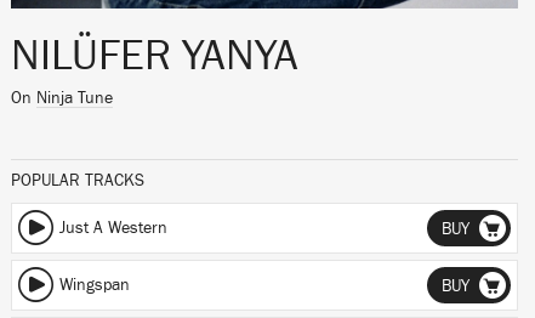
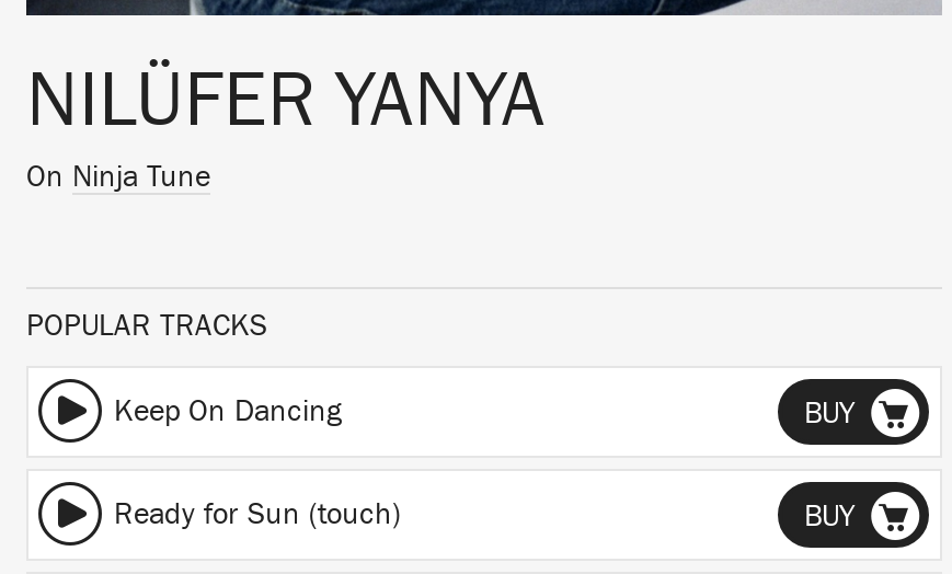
[59,220,167,237] Just A Western -> [114,397,342,427] Keep On Dancing
[59,277,130,294] Wingspan -> [114,500,401,530] Ready for Sun (touch)

